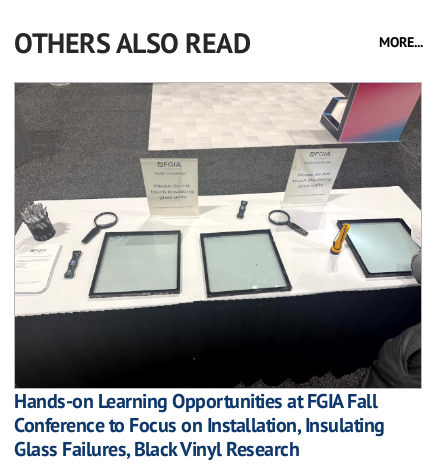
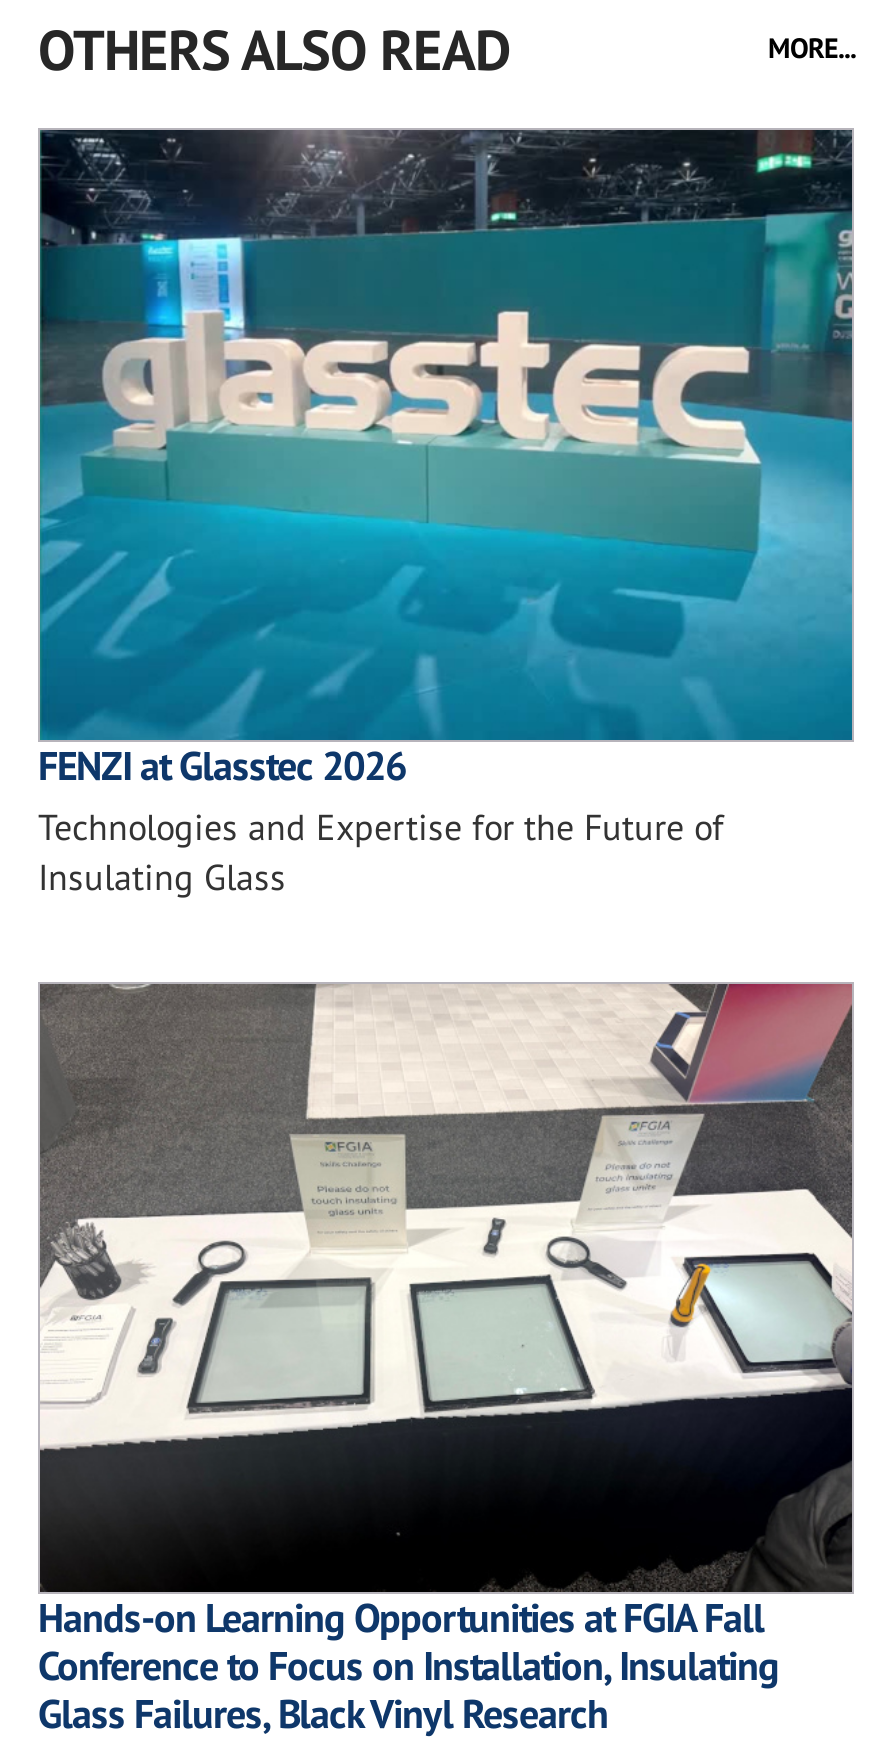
none -> [38,128,854,899] [image] | FENZI at Glasstec 2026 | Technologies and Expertise for the Future of | Insulating Glass

